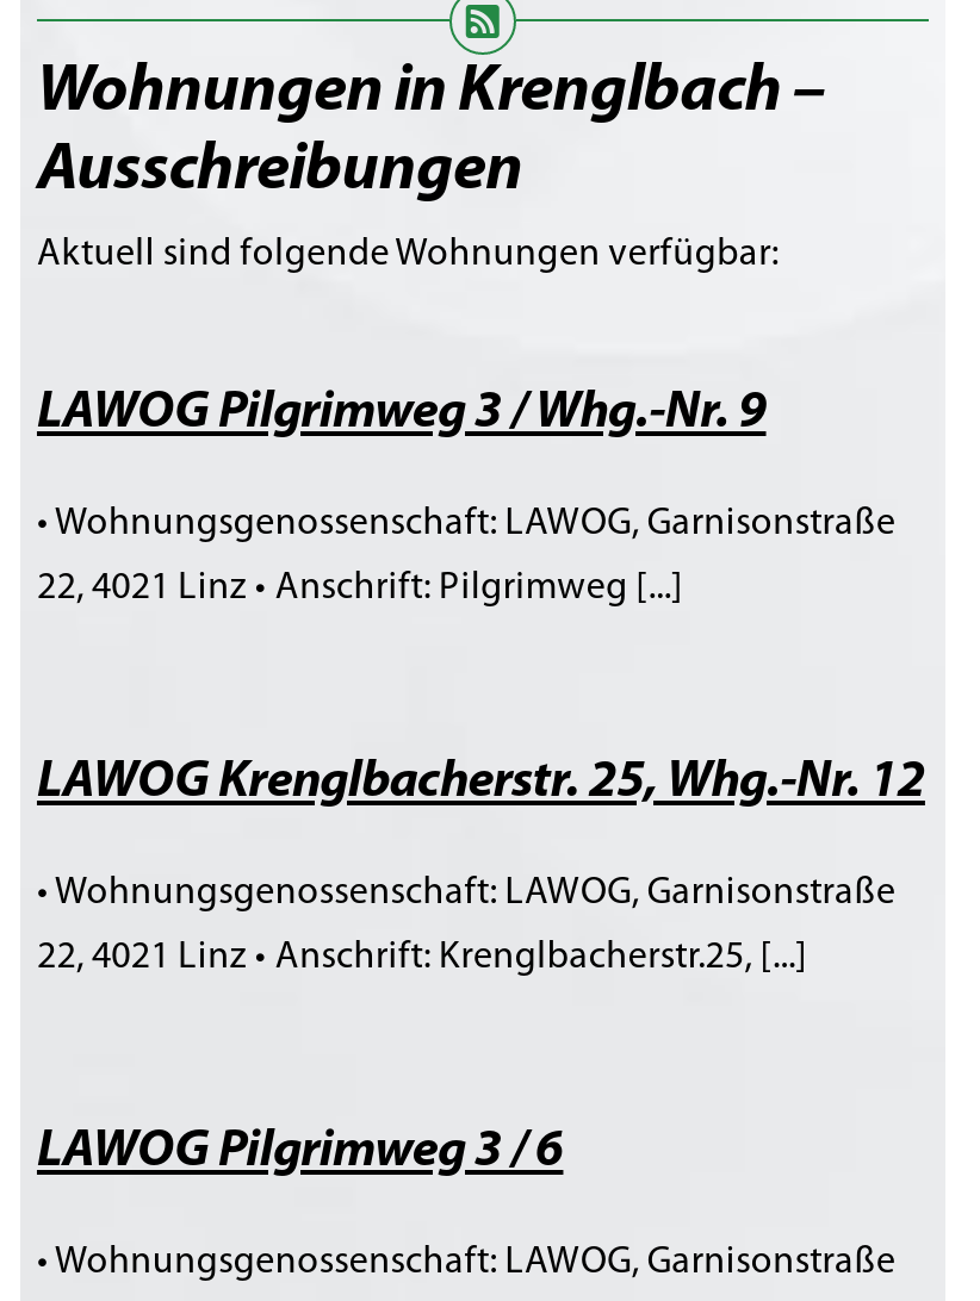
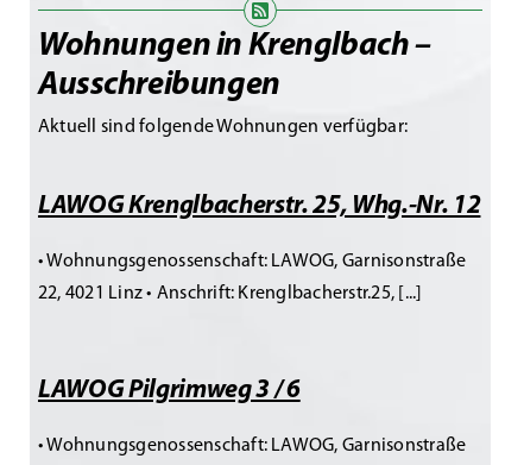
[37,385,896,606] LAWOG Pilgrimweg 3 / Whg.-Nr. 9 | • Wohnungsgenossenschaft: LAWOG, Garnisonstraße | 22, 4021 Linz • Anschrift: Pilgrimweg [...] -> none

